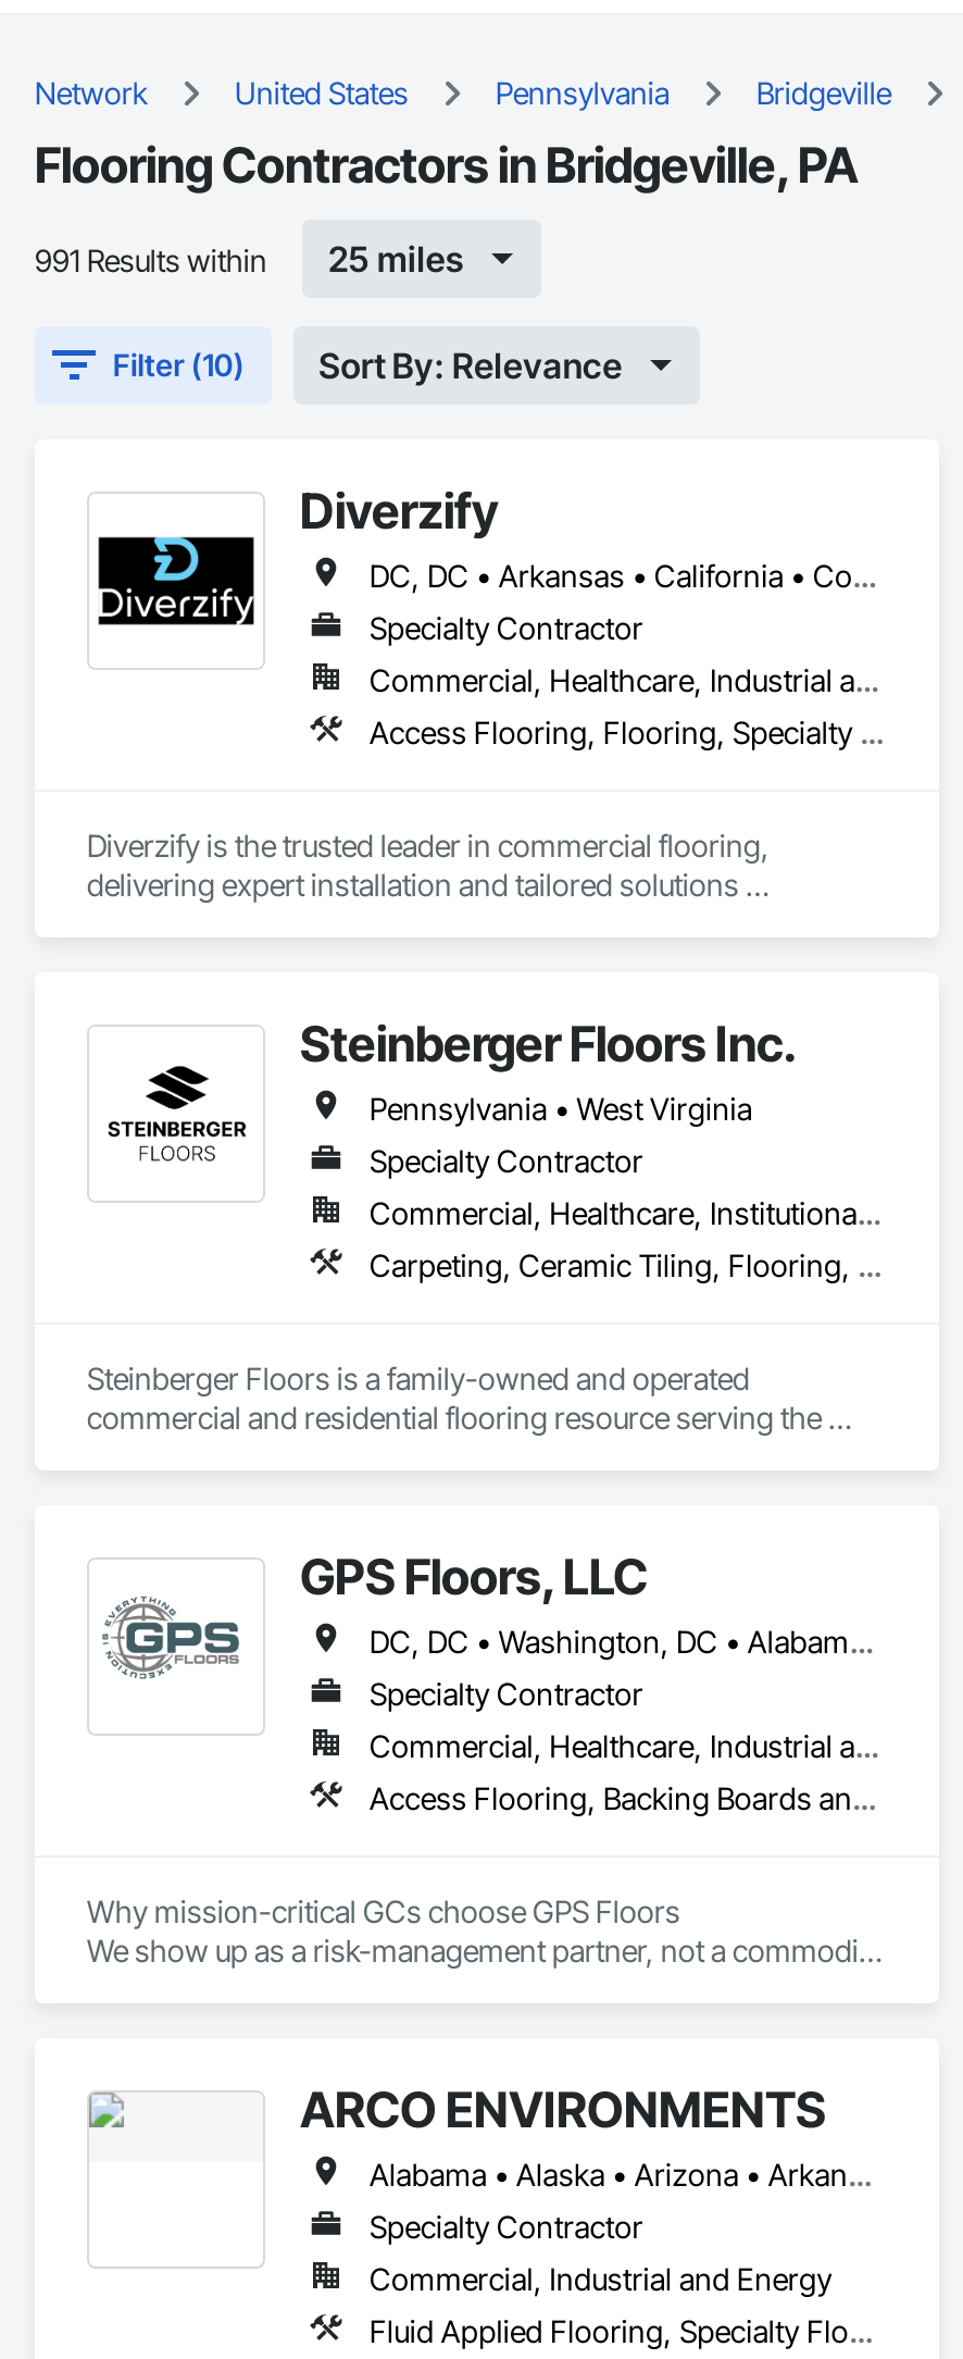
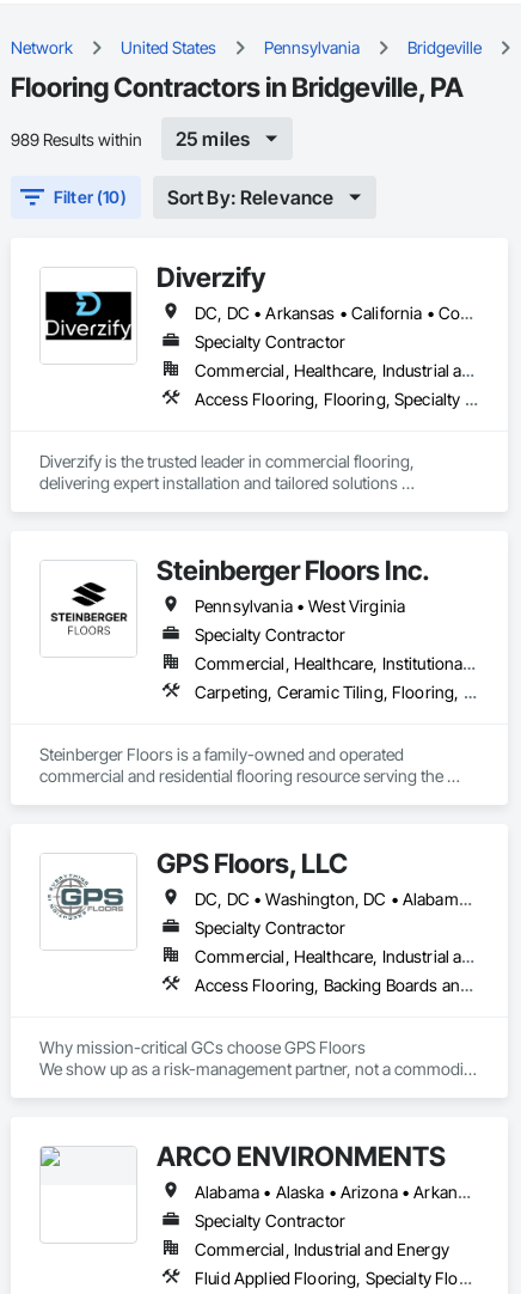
[35,240,267,277] 991 Results within -> [11,129,142,149] 989 Results within

